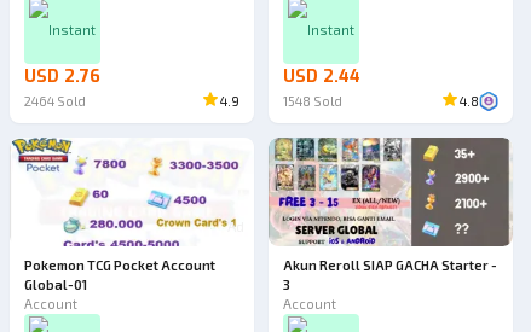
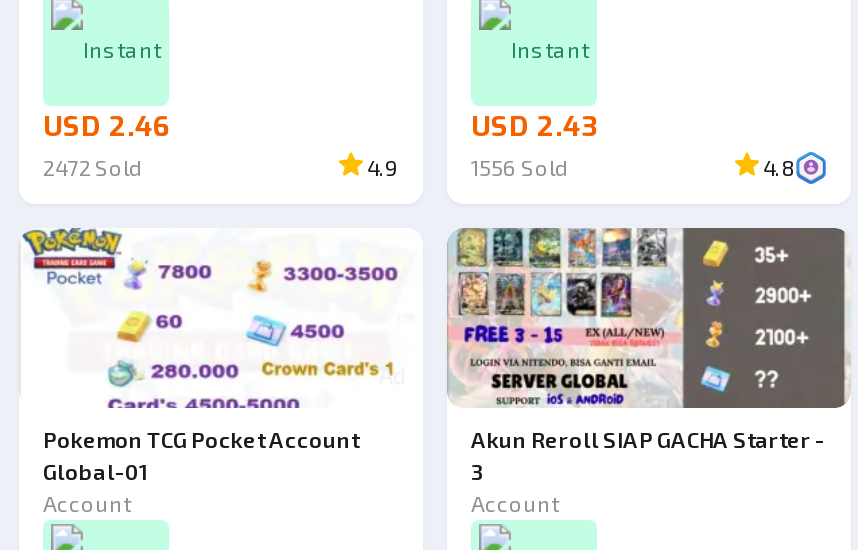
[24,65,100,88] USD 2.76 -> [43,108,171,146] USD 2.46
[283,65,360,88] USD 2.44 -> [471,108,599,146] USD 2.43
[24,93,86,109] 2464 Sold -> [43,154,143,180] 2472 Sold
[283,93,342,109] 1548 Sold -> [471,154,569,180] 1556 Sold

